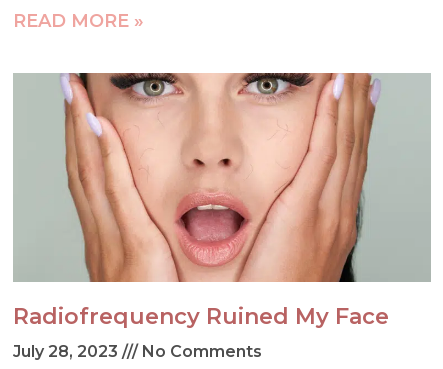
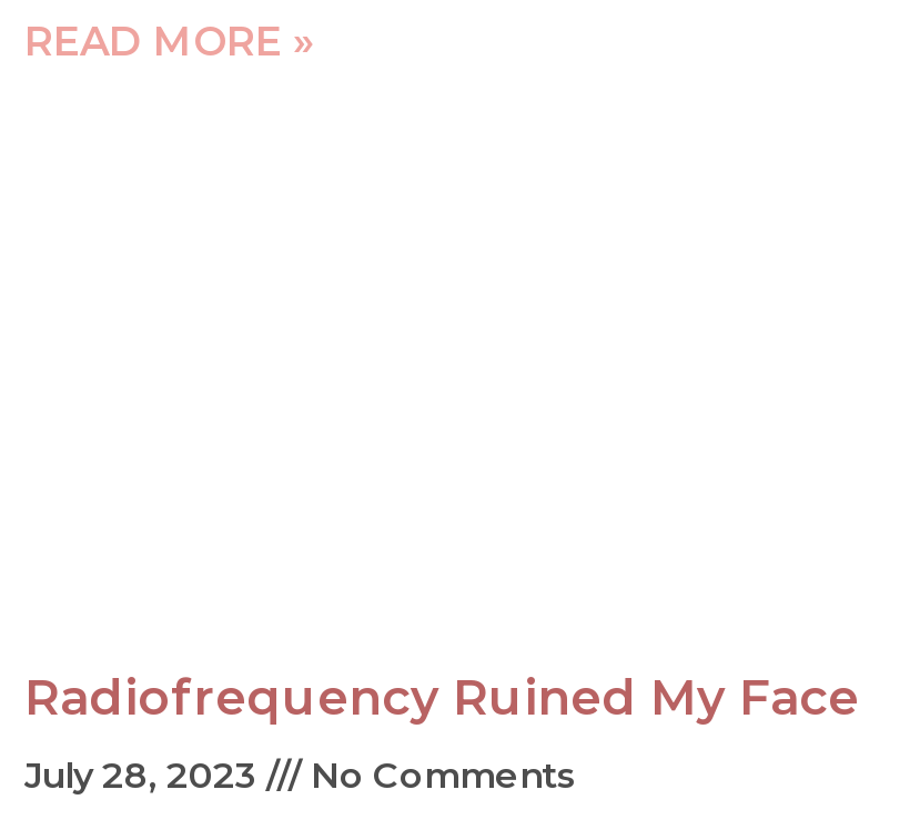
[13,72,431,283] [image] -> none

